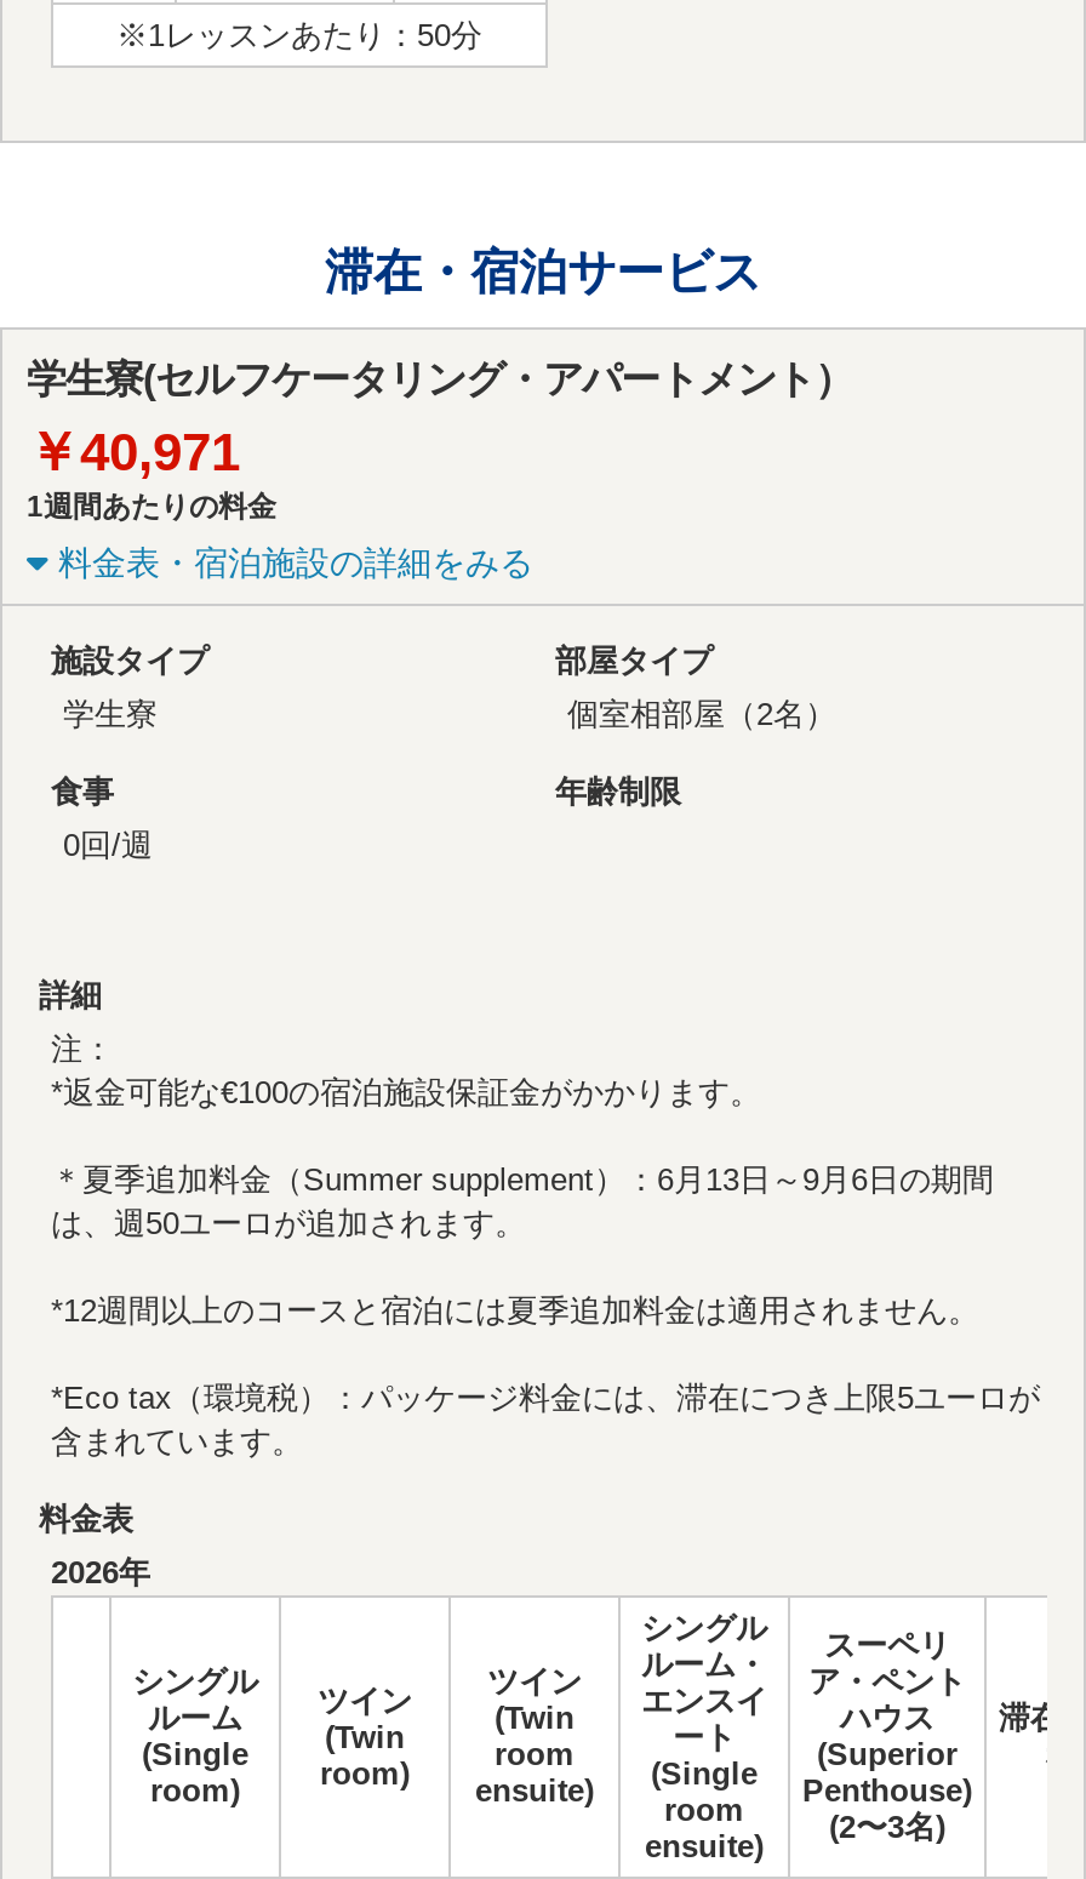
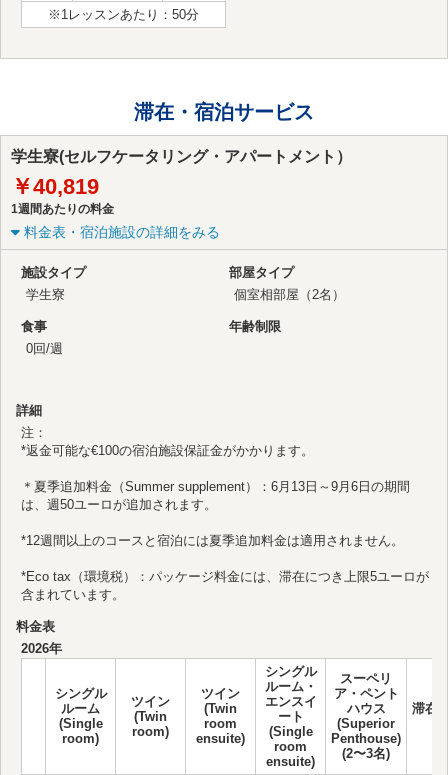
[27,422,240,482] ￥40,971 -> [11,174,99,199] ￥40,819

